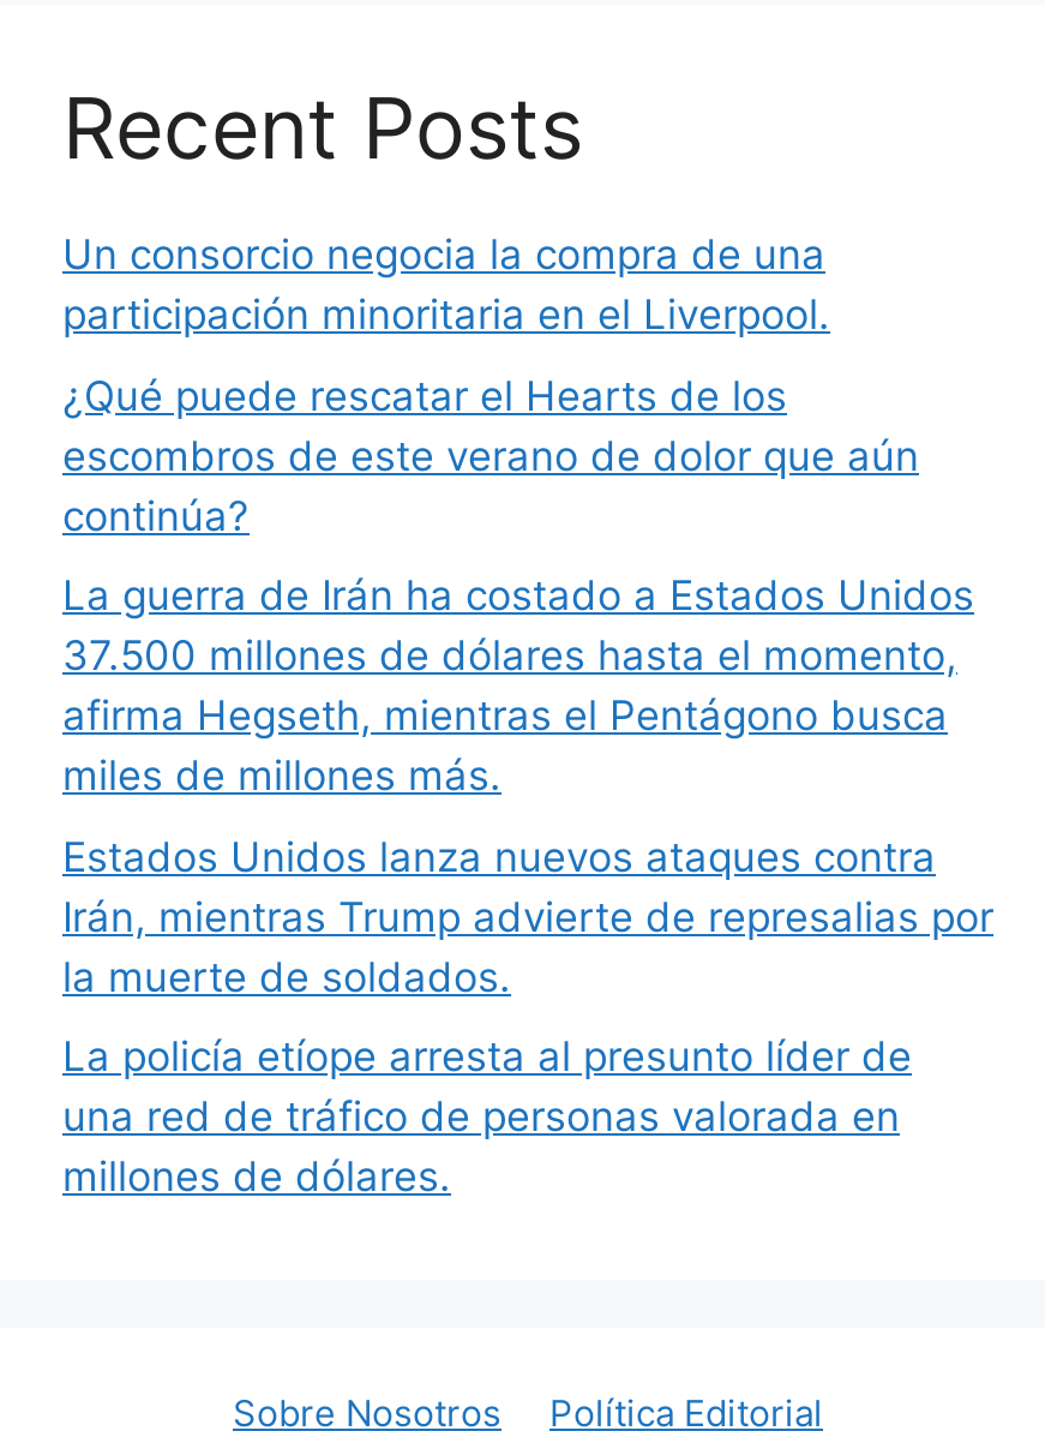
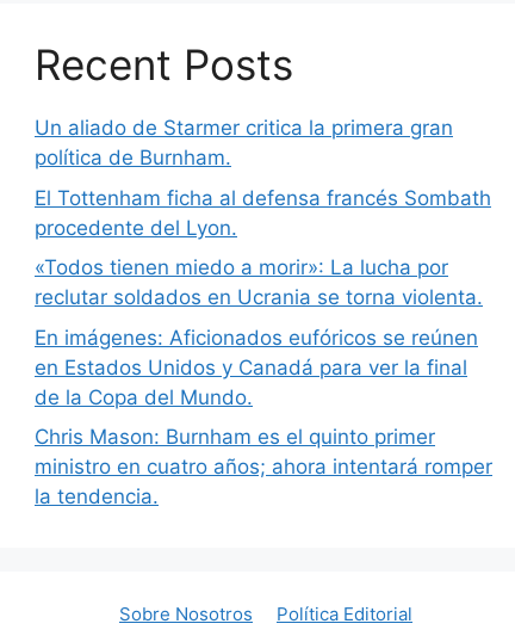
[62,231,830,339] Un consorcio negocia la compra de una | participación minoritaria en el Liverpool. -> [35,116,453,170] Un aliado de Starmer critica la primera gran | política de Burnham.
[62,371,919,540] ¿Qué puede rescatar el Hearts de los | escombros de este verano de dolor que aún | continúa? -> [35,186,491,239] El Tottenham ficha al defensa francés Sombath | procedente del Lyon.
[62,572,974,800] La guerra de Irán ha costado a Estados Unidos | 37.500 millones de dólares hasta el momento, | afirma Hegseth, mientras el Pentágono busca | miles de millones más. -> [35,256,483,309] «Todos tienen miedo a morir»: La lucha por | reclutar soldados en Ucrania se torna violenta.
[62,832,993,1000] Estados Unidos lanza nuevos ataques contra | Irán, mientras Trump advierte de represalias por | la muerte de soldados. -> [35,325,478,409] En imágenes: Aficionados eufóricos se reúnen | en Estados Unidos y Canadá para ver la final | de la Copa del Mundo.
[62,1033,912,1201] La policía etíope arresta al presunto líder de | una red de tráfico de personas valorada en | millones de dólares. -> [35,425,492,509] Chris Mason: Burnham es el quinto primer | ministro en cuatro años; ahora intentará romper | la tendencia.

